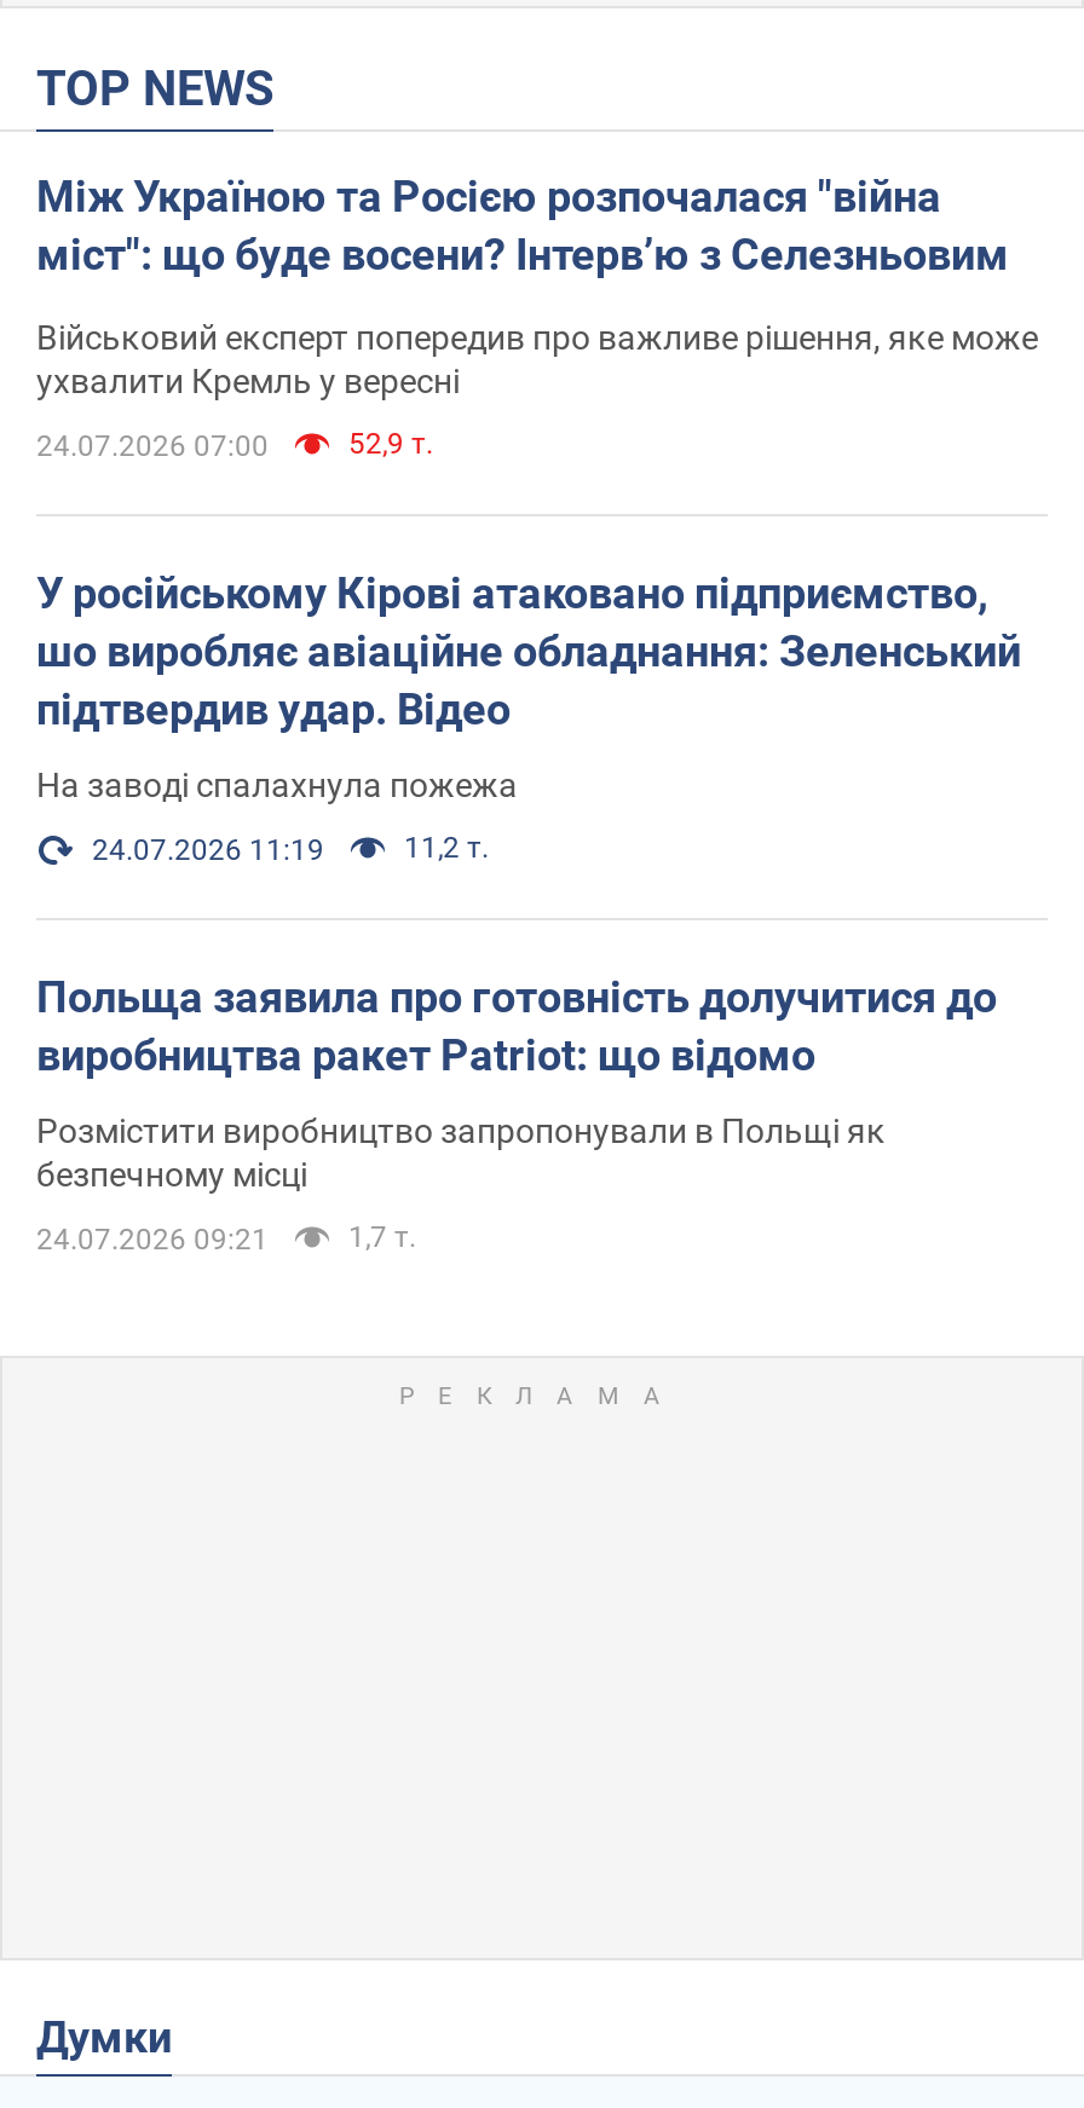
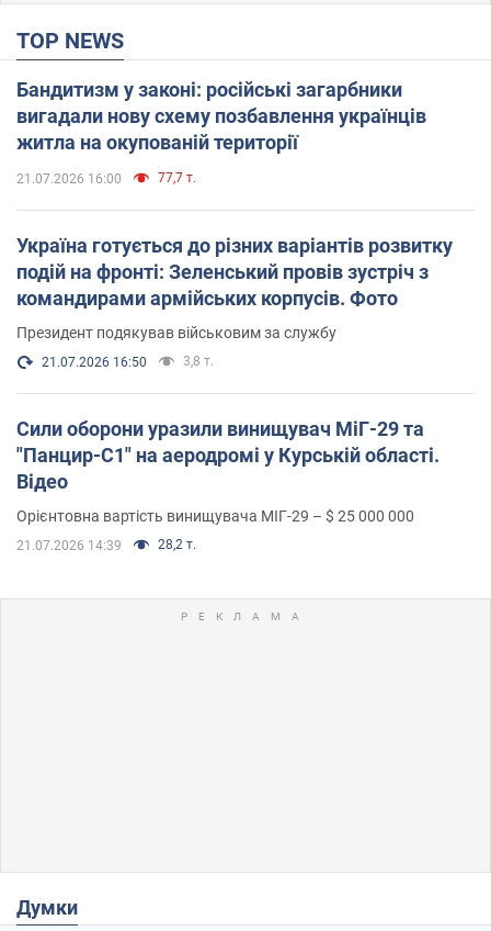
[36,171,1038,1258] Між Україною та Росією розпочалася "війна | міст": що буде восени? Інтерв’ю з Селезньовим | Військовий експерт попередив про важливе рішення, яке може | ухвалити Кремль у вересні | 24.07.2026 07:00 | 52,9 т. | У російському Кірові атаковано підприємство, | шо виробляє авіаційне обладнання: Зеленський | підтвердив удар. Відео | На заводі спалахнула пожежа | 24.07.2026 11:19 | 11,2 т. | Польща заявила про готовність долучитися до | виробництва ракет Patriot: що відомо | Розмістити виробництво запропонували в Польщі як | безпечному місці | 24.07.2026 09:21 | 1,7 т. -> [16,78,453,554] Бандитизм у законі: російські загарбники | вигадали нову схему позбавлення українців | житла на окупованій території | 21.07.2026 16:00 | 77,7 т. | Україна готується до різних варіантів розвитку | подій на фронті: Зеленський провів зустріч з | командирами армійських корпусів. Фото | Президент подякував військовим за службу | 21.07.2026 16:50 | 3,8 т. | Сили оборони уразили винищувач МіГ-29 та | "Панцир-С1" на аеродромі у Курській області. | Відео | Орієнтовна вартість винищувача МІГ-29 – $ 25 000 000 | 21.07.2026 14:39 | 28,2 т.

